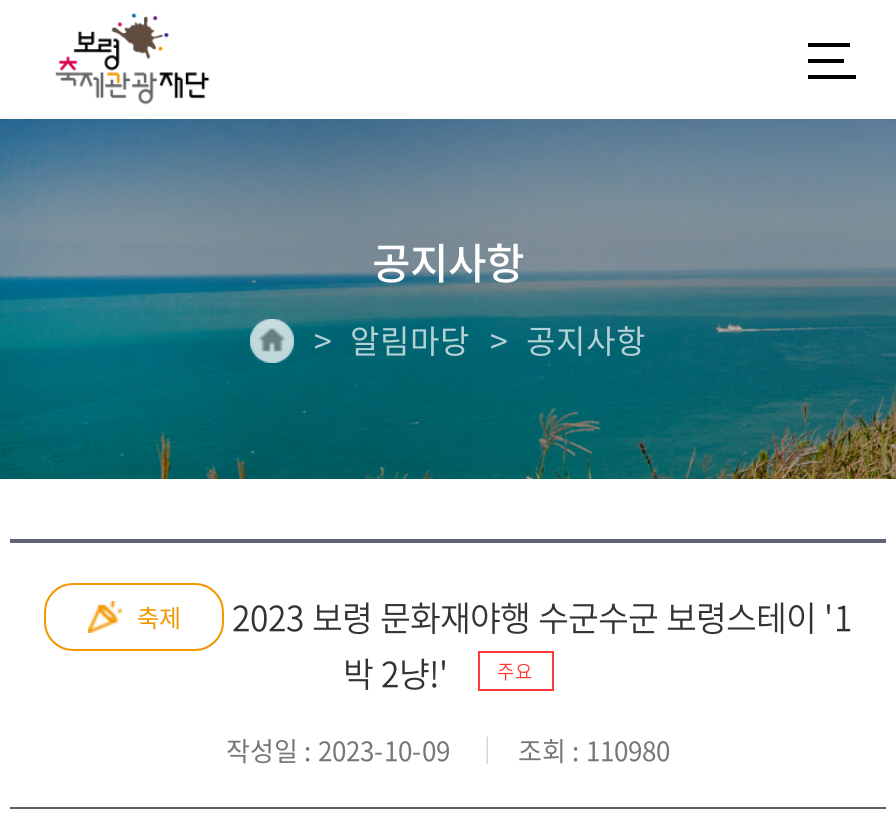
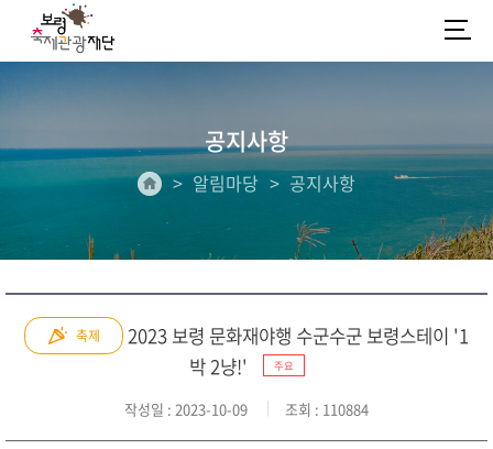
[226,731,670,769] 작성일: 2023-10-09 조회: 110980 -> [124,398,369,419] 작성일: 2023-10-09 조회: 110884

